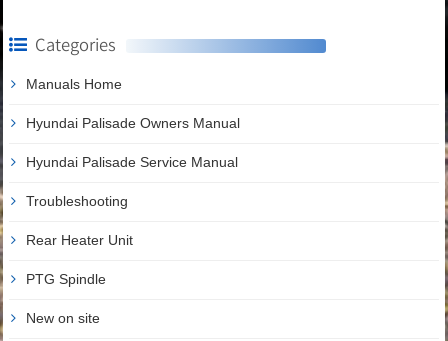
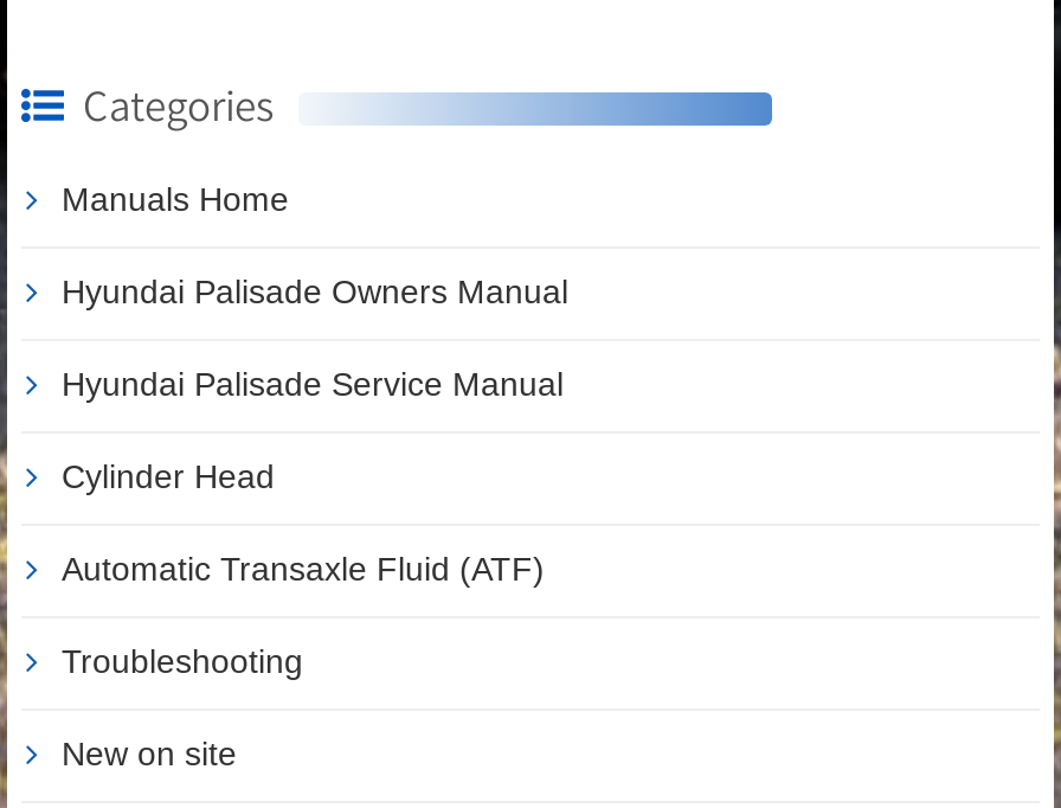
none -> [62,458,545,588] Cylinder Head | Automatic Transaxle Fluid (ATF)
moved [26,193,128,209] -> [62,642,303,680]: Troubleshooting
[26,232,133,287] Rear Heater Unit | PTG Spindle -> none

